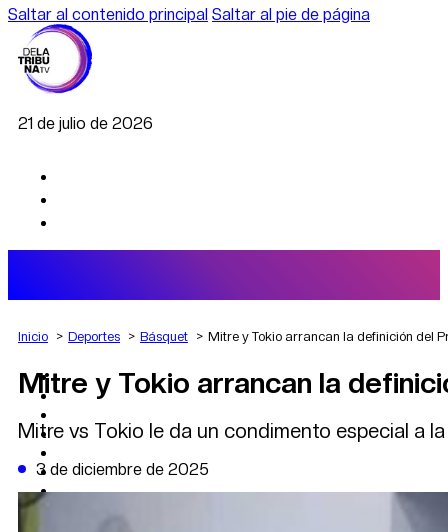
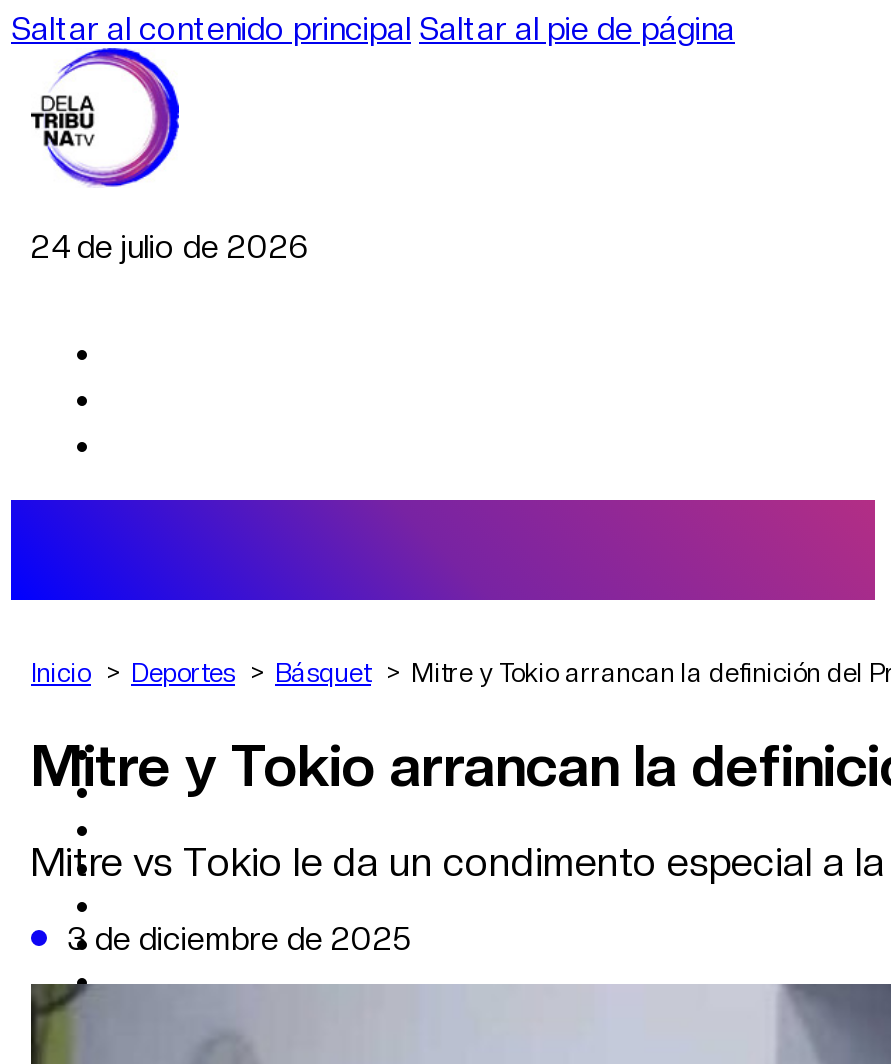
[18,114,153,133] 21 de julio de 2026 -> [31,228,309,266] 24 de julio de 2026

